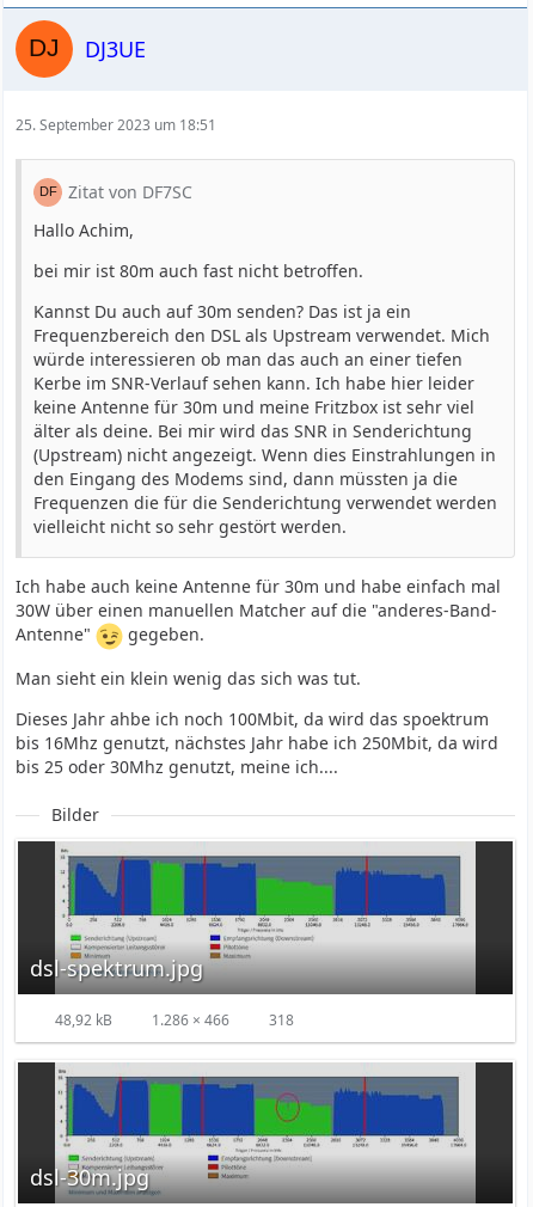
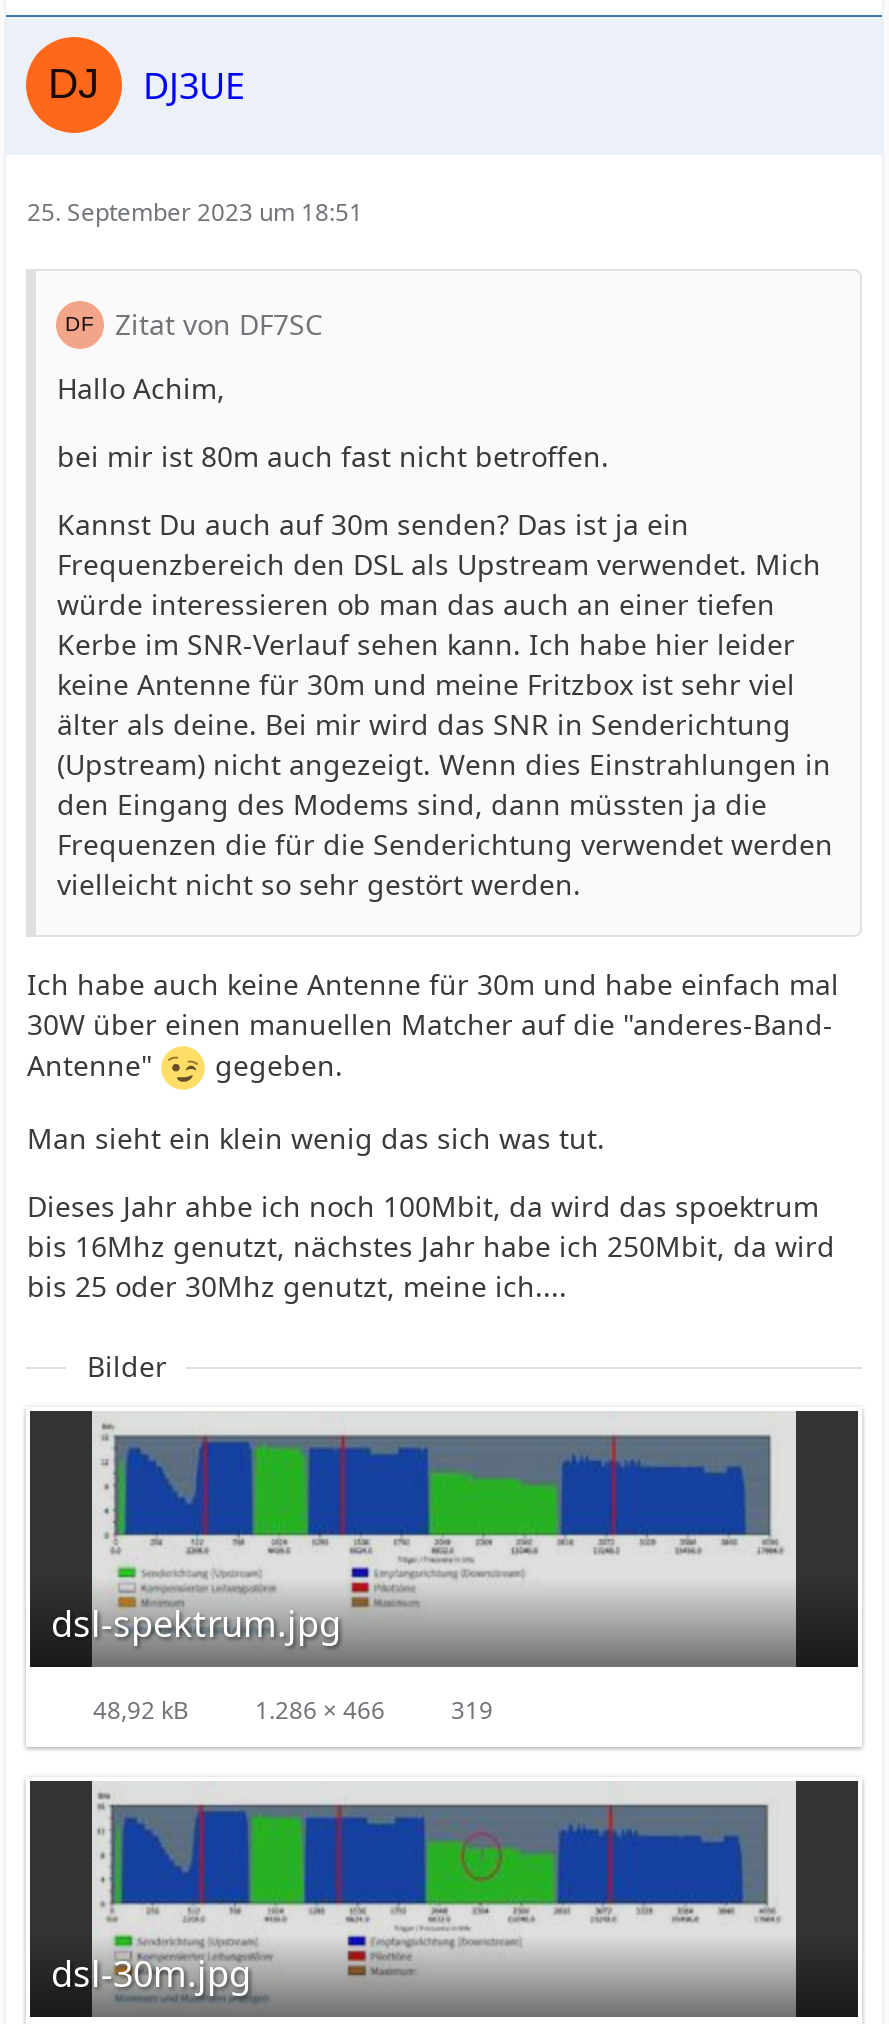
[52,1010,295,1030] 48,92 kB 1.286 × 466 318 -> [87,1693,493,1727] 48,92 kB 1.286 × 466 319

